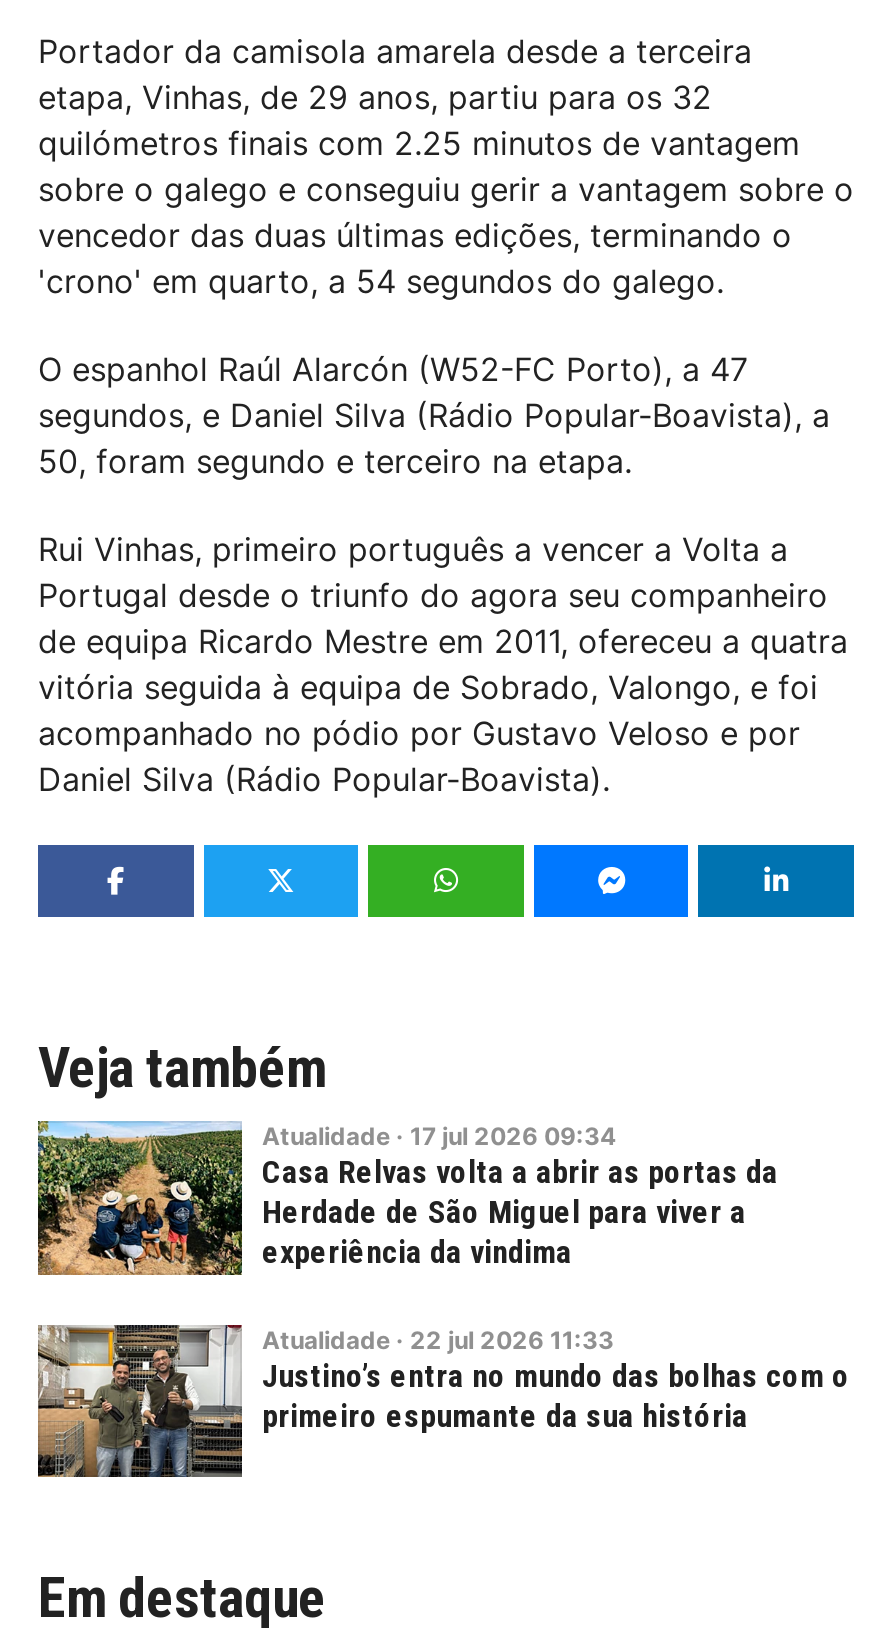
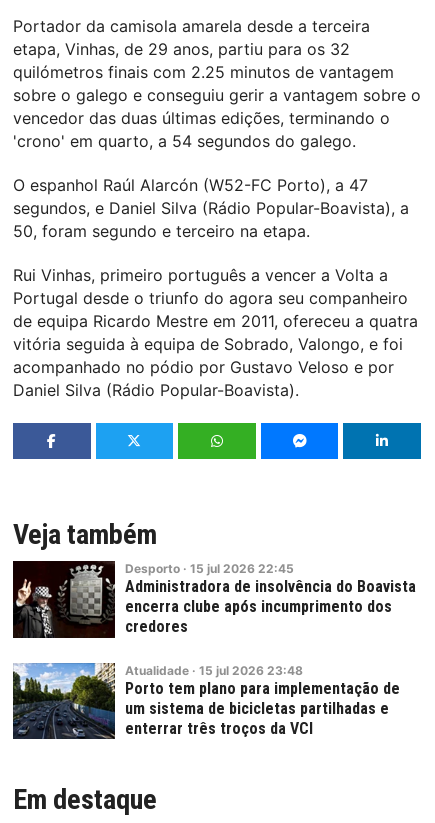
[36,1119,778,1277] [image] | Atualidade · 17 jul 2026 09:34 | Casa Relvas volta a abrir as portas da | Herdade de São Miguel para viver a | experiência da vindima -> [12,560,416,639] [image] | Desporto · 15 jul 2026 22:45 | Administradora de insolvência do Boavista | encerra clube após incumprimento dos | credores
[36,1323,850,1479] [image] | Atualidade · 22 jul 2026 11:33 | Justino’s entra no mundo das bolhas com o | primeiro espumante da sua história -> [12,662,400,740] [image] | Atualidade · 15 jul 2026 23:48 | Porto tem plano para implementação de | um sistema de bicicletas partilhadas e | enterrar três troços da VCI

